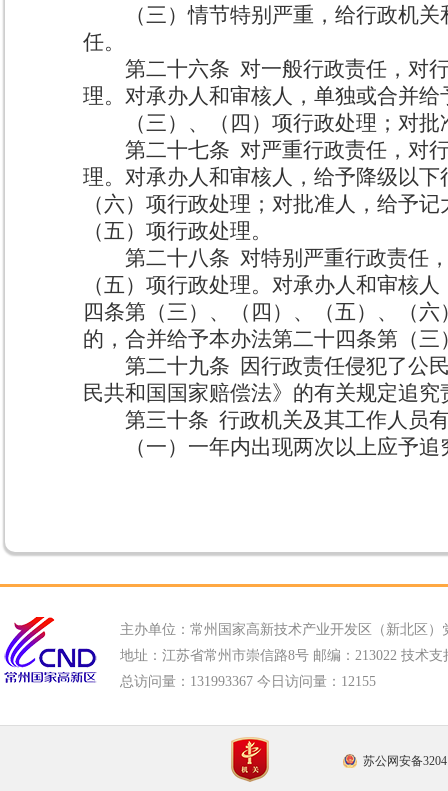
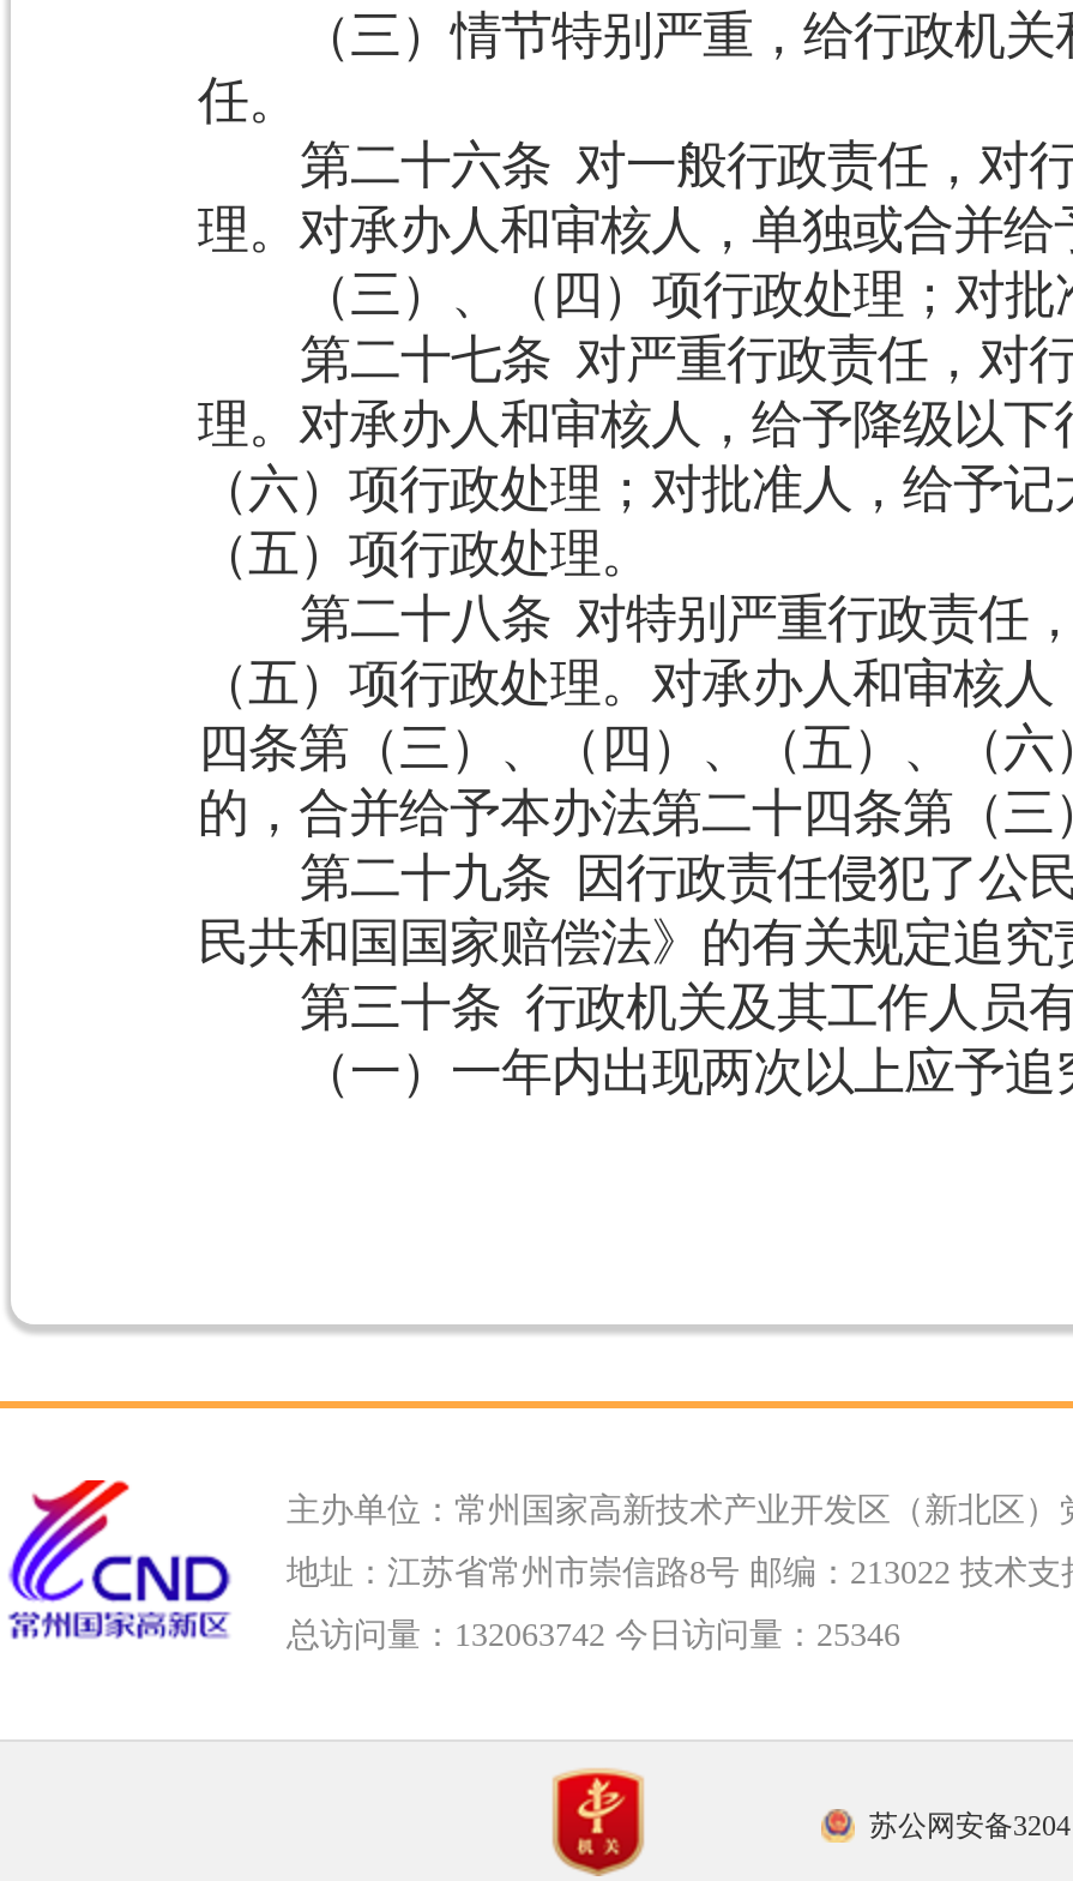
[120,674,376,689] 总访问量：131993367 今日访问量：12155 -> [287,1617,900,1653] 总访问量：132063742 今日访问量：25346

